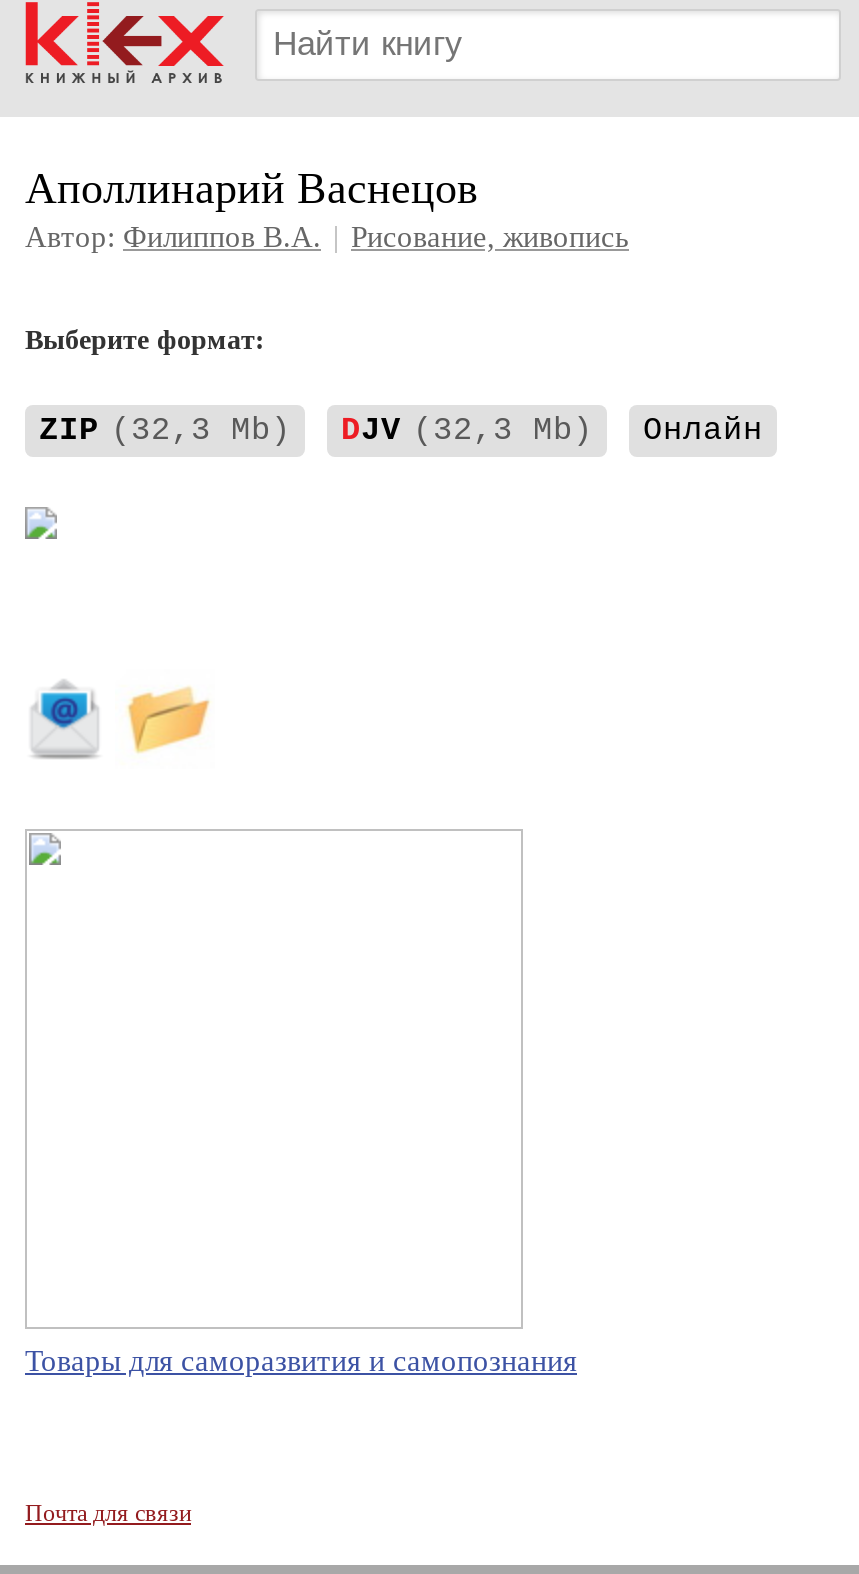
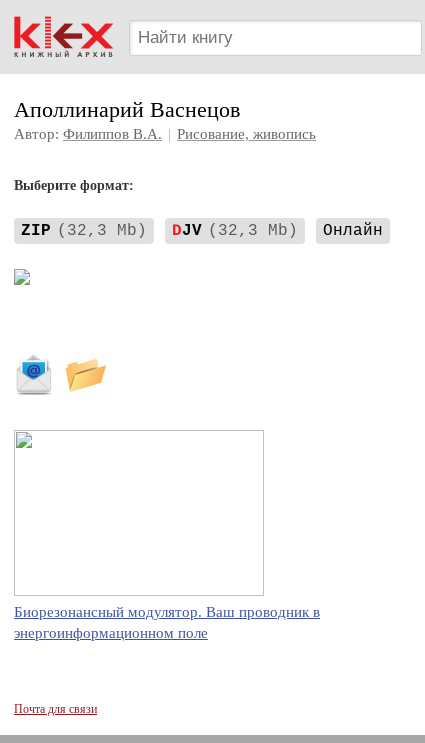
[25,1345,577,1377] Товары для саморазвития и самопознания -> [14,604,320,641] Биорезонансный модулятор. Ваш проводник в | энергоинформационном поле

